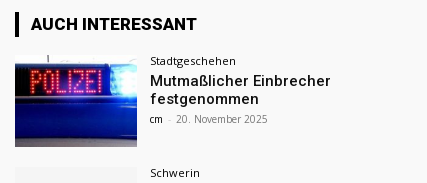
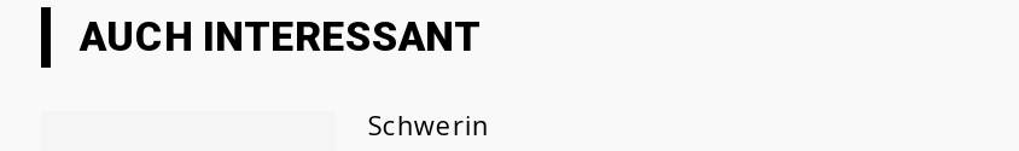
[14,53,331,148] [image] | Stadtgeschehen | Mutmaßlicher Einbrecher | festgenommen | cm - 20. November 2025 -> none

